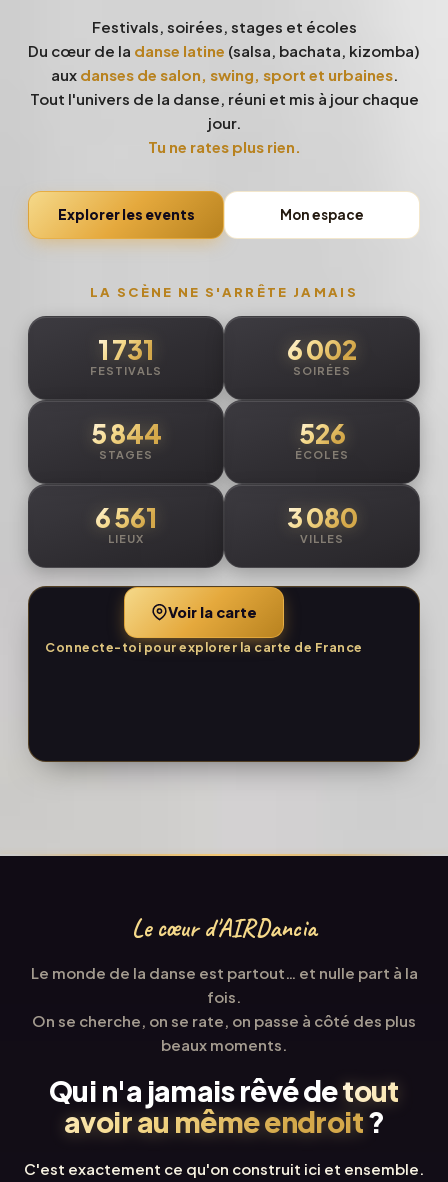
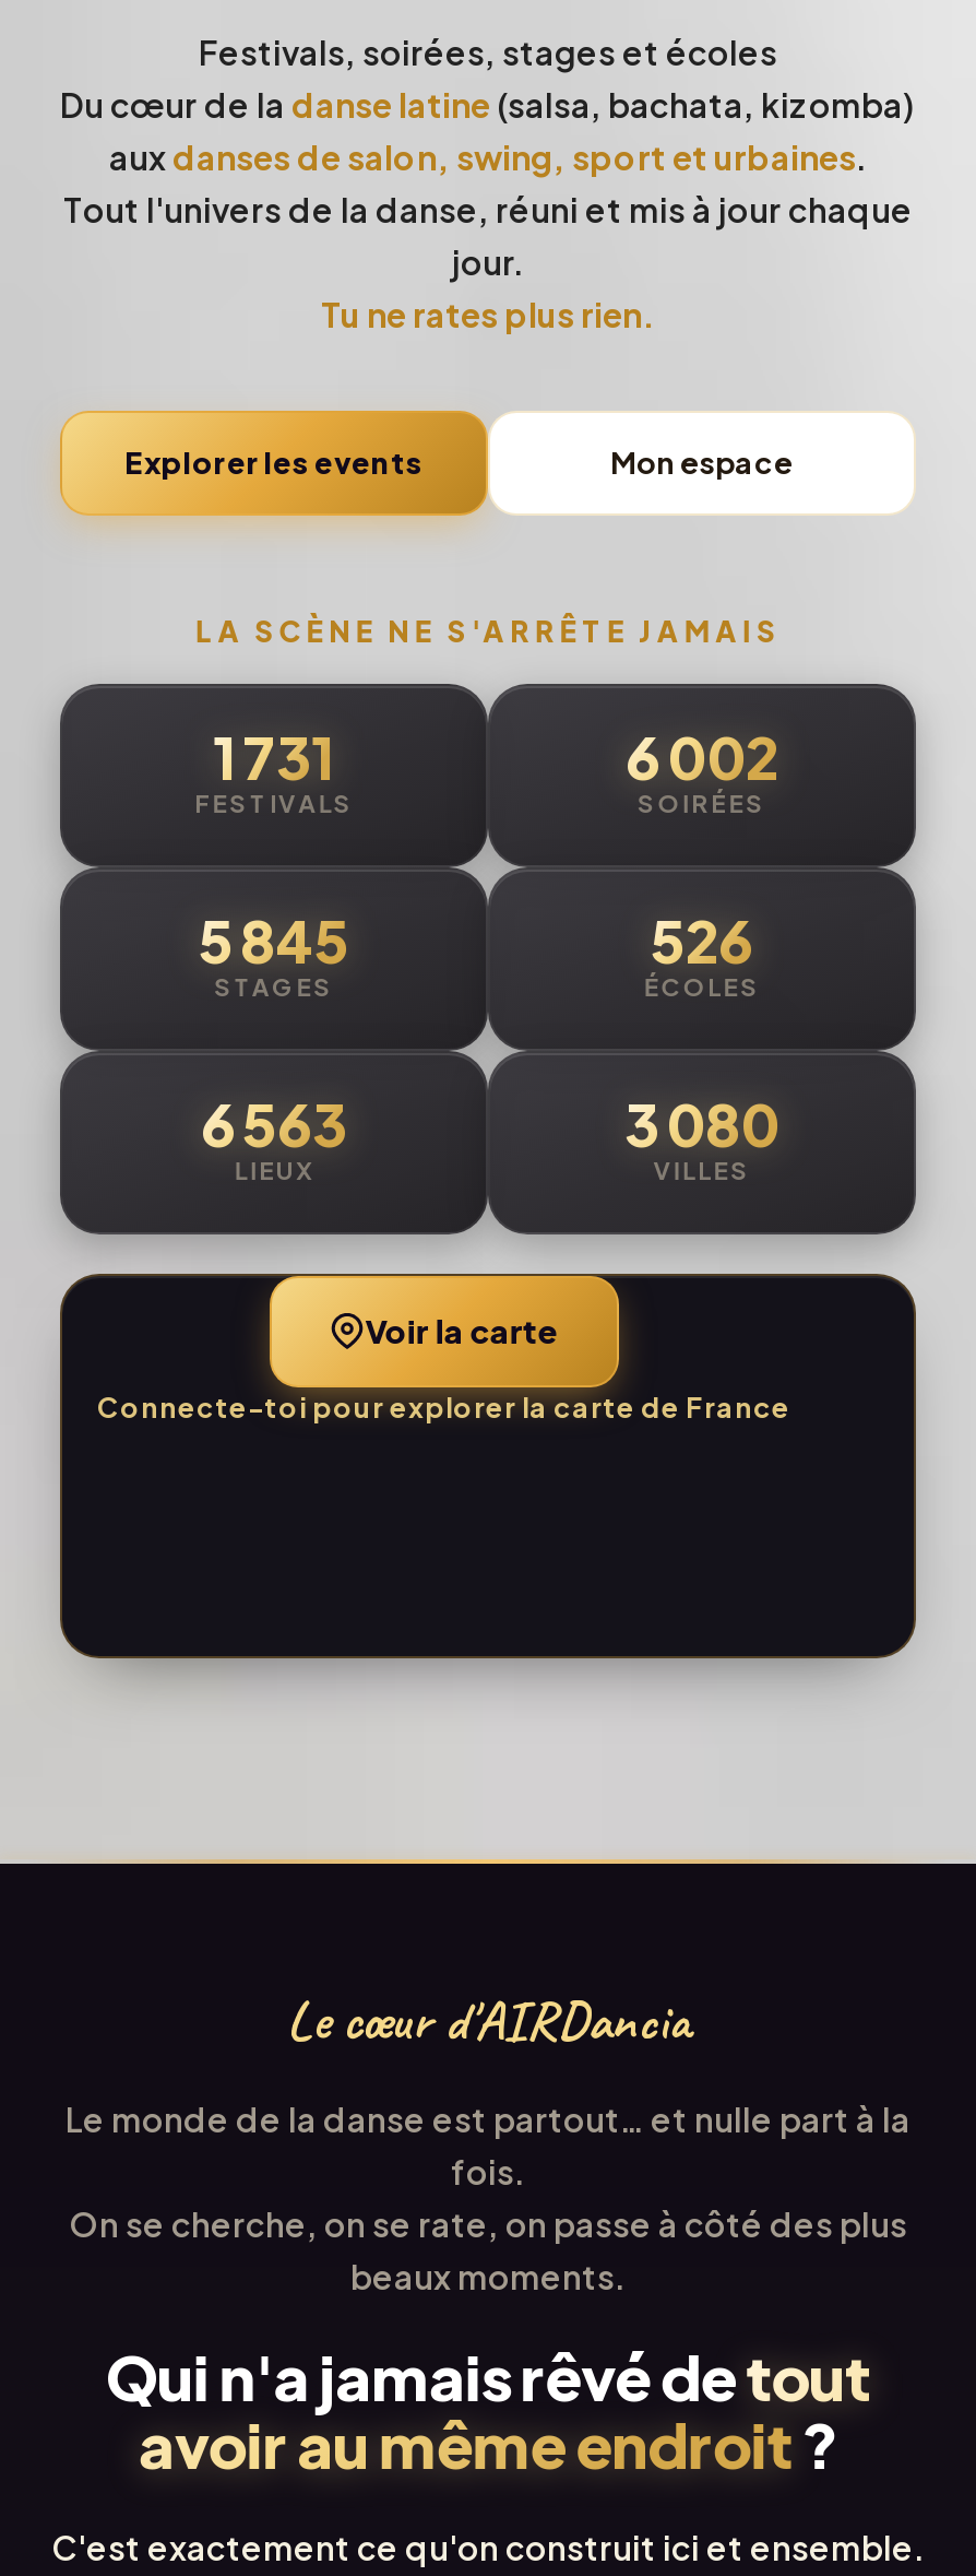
[90,417,161,450] 5 844 -> [199,905,349,977] 5 845
[95,501,157,534] 6 561 -> [201,1088,347,1160] 6 563

